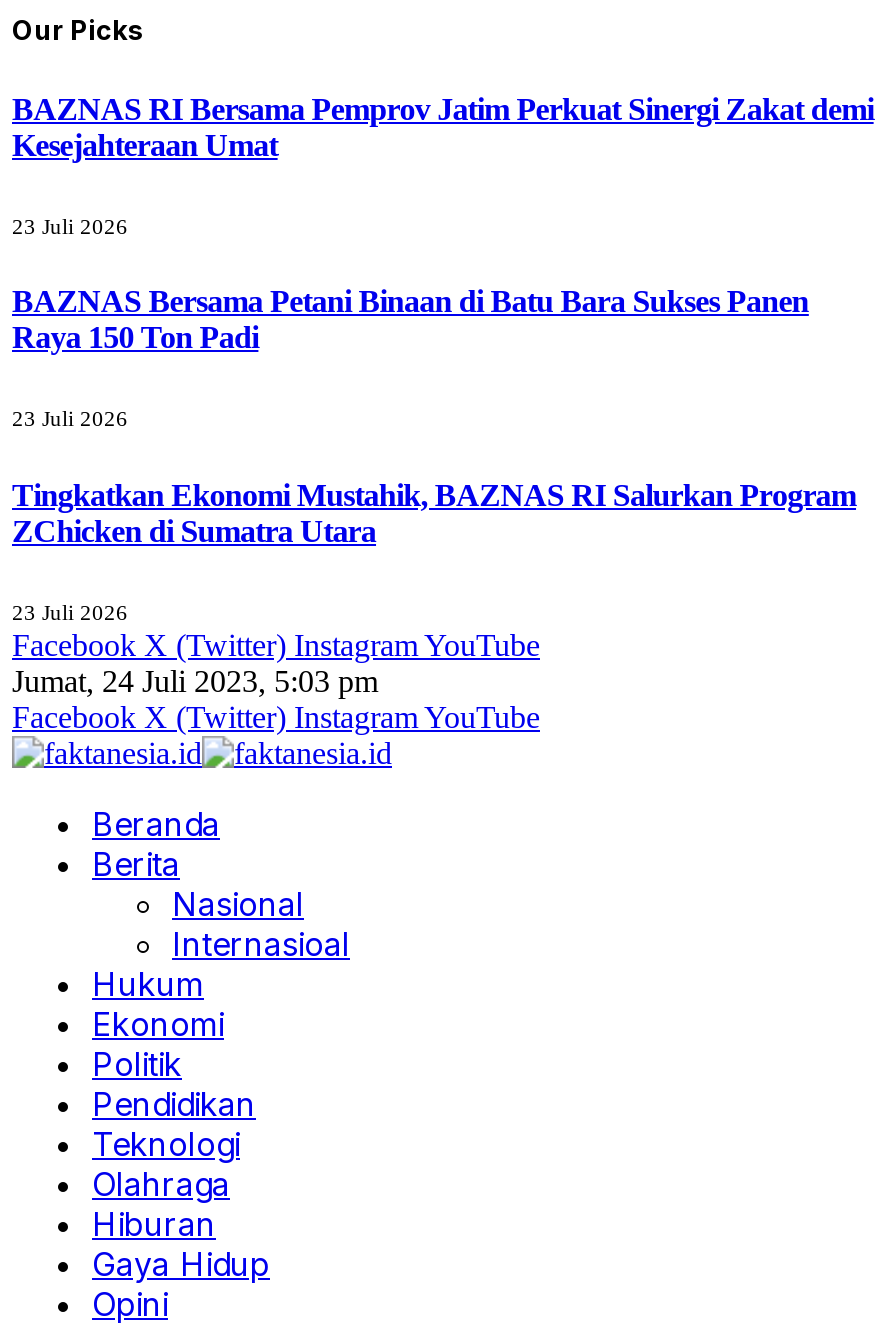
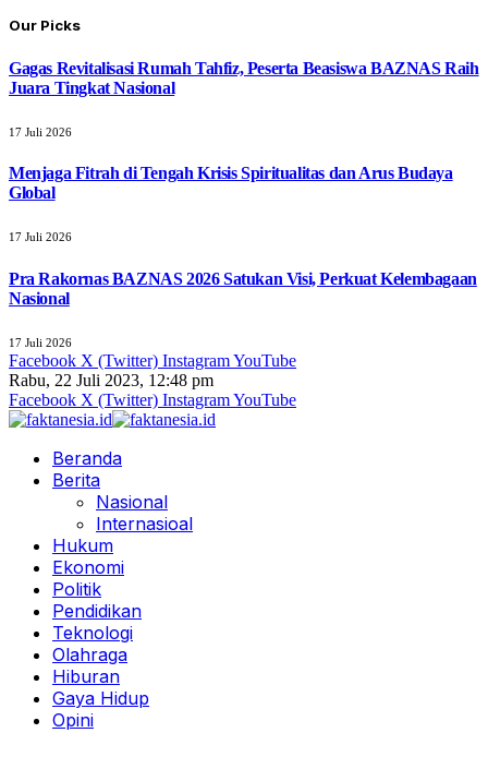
[12,91,874,161] BAZNAS RI Bersama Pemprov Jatim Perkuat Sinergi Zakat demi | Kesejahteraan Umat -> [9,58,479,97] Gagas Revitalisasi Rumah Tahfiz, Peserta Beasiswa BAZNAS Raih | Juara Tingkat Nasional
[12,214,128,238] 23 Juli 2026 -> [9,125,72,138] 17 Juli 2026
[12,284,809,354] BAZNAS Bersama Petani Binaan di Batu Bara Sukses Panen | Raya 150 Ton Padi -> [9,164,453,202] Menjaga Fitrah di Tengah Krisis Spiritualitas dan Arus Budaya | Global
[12,407,128,431] 23 Juli 2026 -> [9,231,72,244] 17 Juli 2026
[12,477,856,547] Tingkatkan Ekonomi Mustahik, BAZNAS RI Salurkan Program | ZChicken di Sumatra Utara -> [9,269,477,307] Pra Rakornas BAZNAS 2026 Satukan Visi, Perkuat Kelembagaan | Nasional
[12,600,128,624] 23 Juli 2026 -> [9,336,72,349] 17 Juli 2026
[12,664,378,698] Jumat, 24 Juli 2023, 5:03 pm -> [9,371,213,389] Rabu, 22 Juli 2023, 12:48 pm

